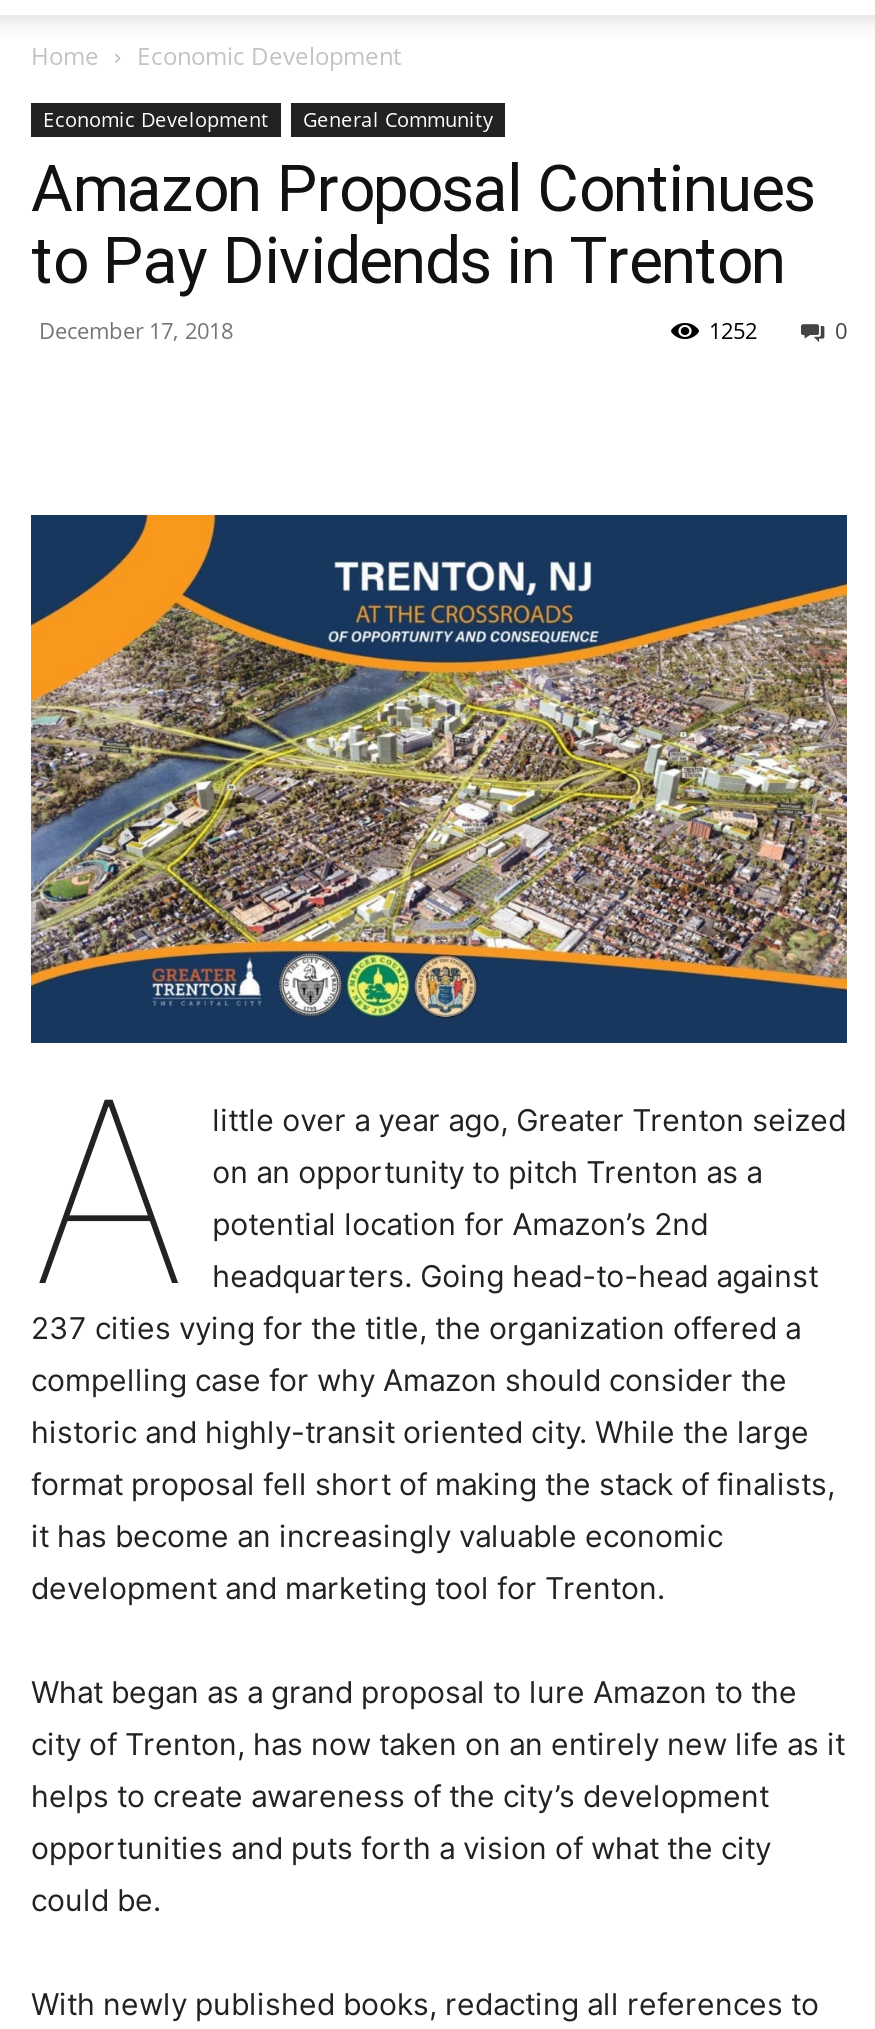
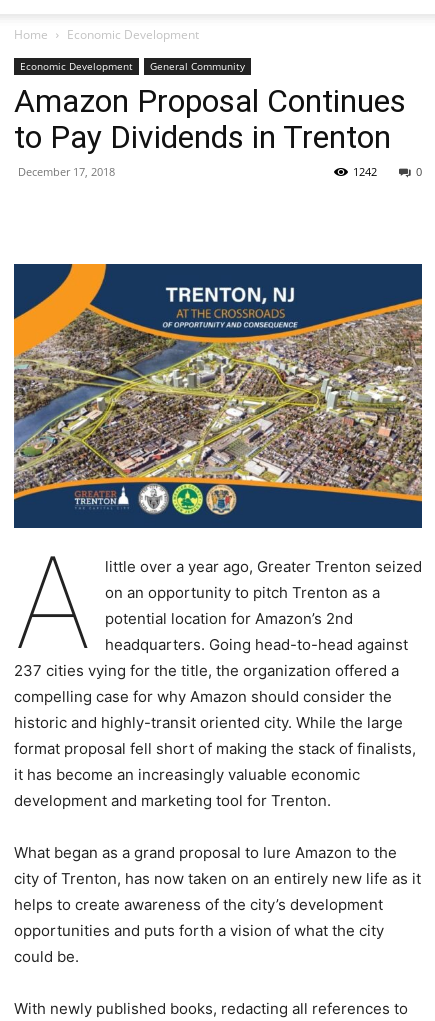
[709,315,757,345] 1252 -> [353,164,377,179] 1242

